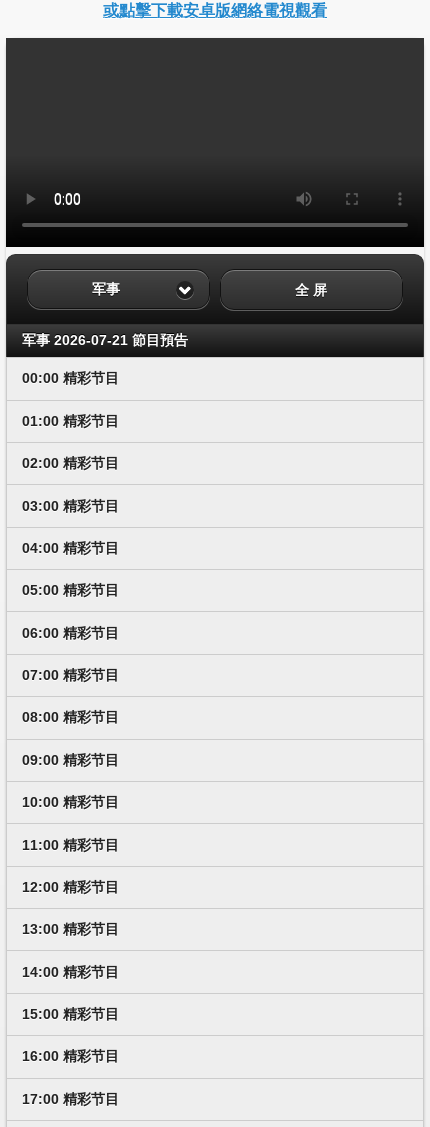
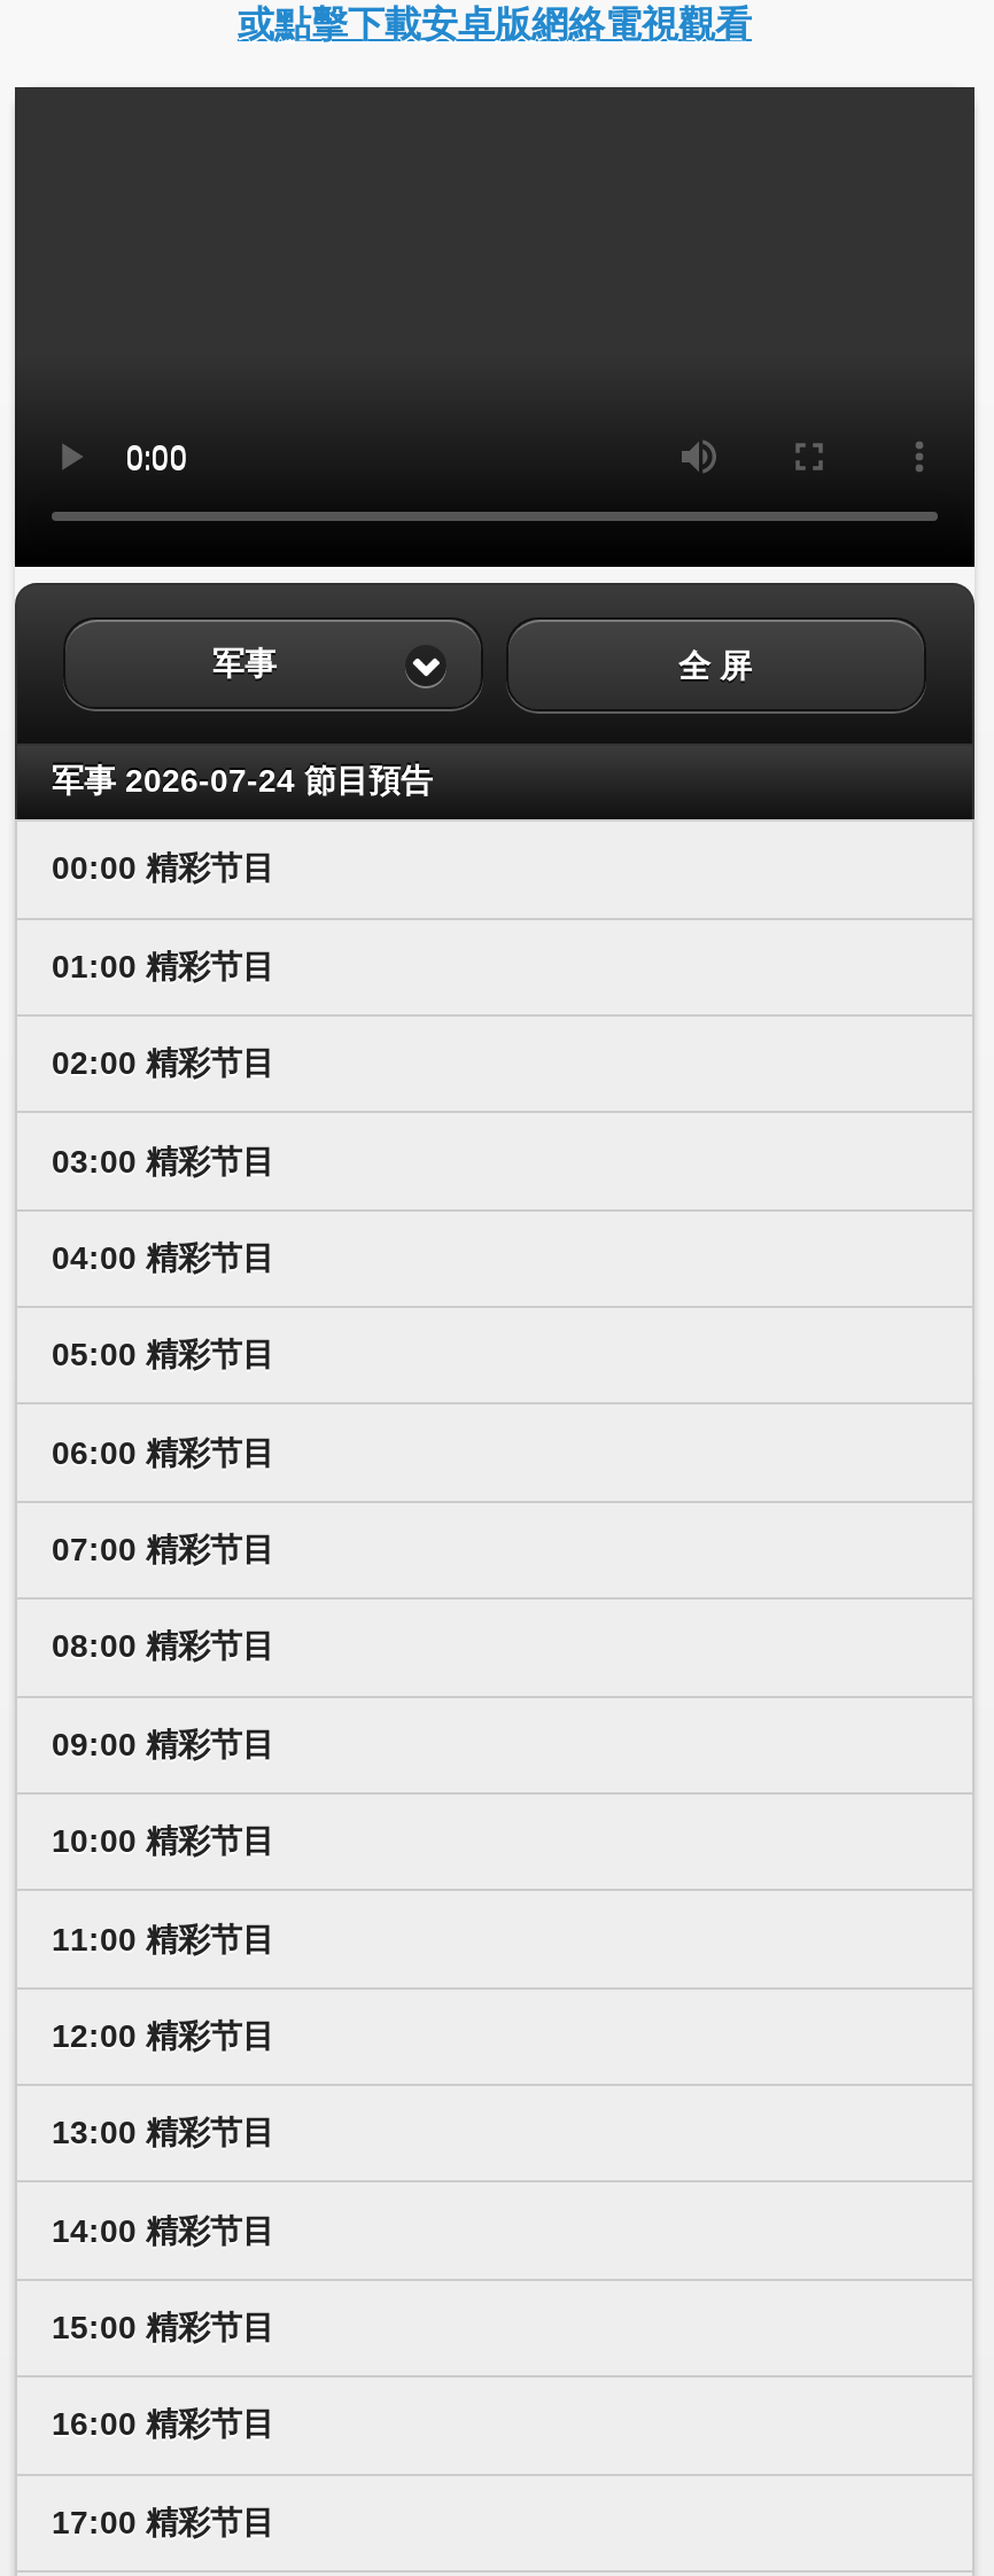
[22,332,188,348] 军事 2026-07-21 節目預告 -> [52,762,433,799] 军事 2026-07-24 節目預告

